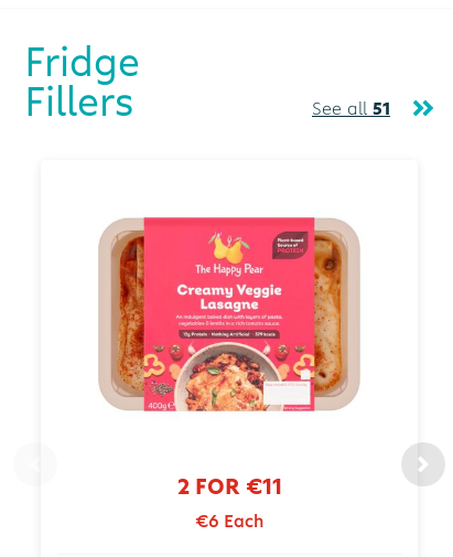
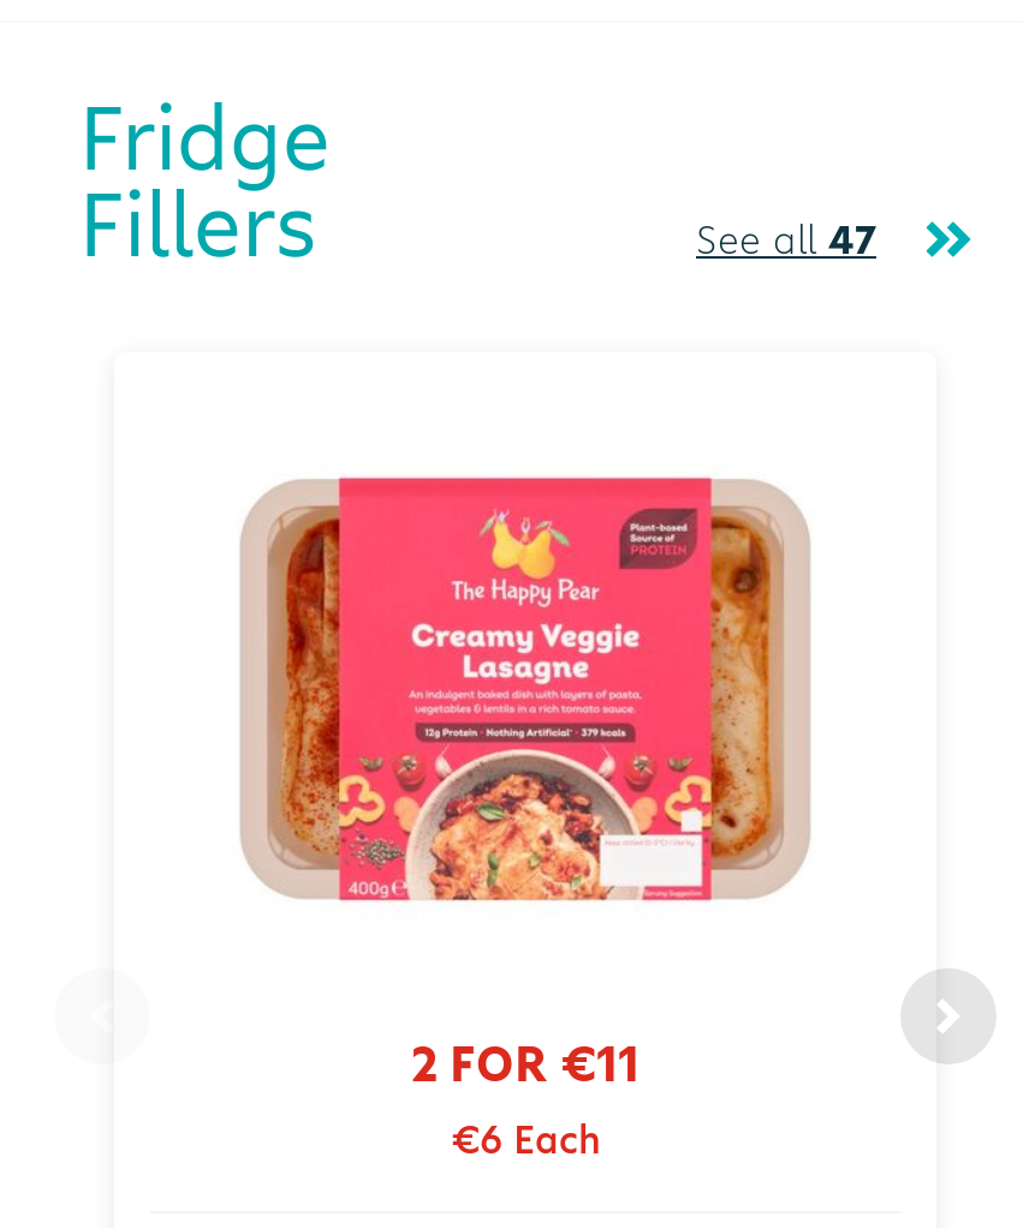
[312,96,390,120] See all 51 -> [696,213,876,266] See all 47

